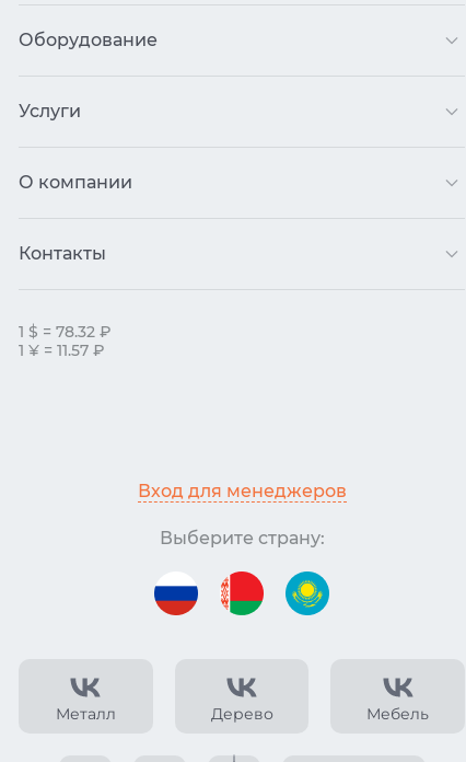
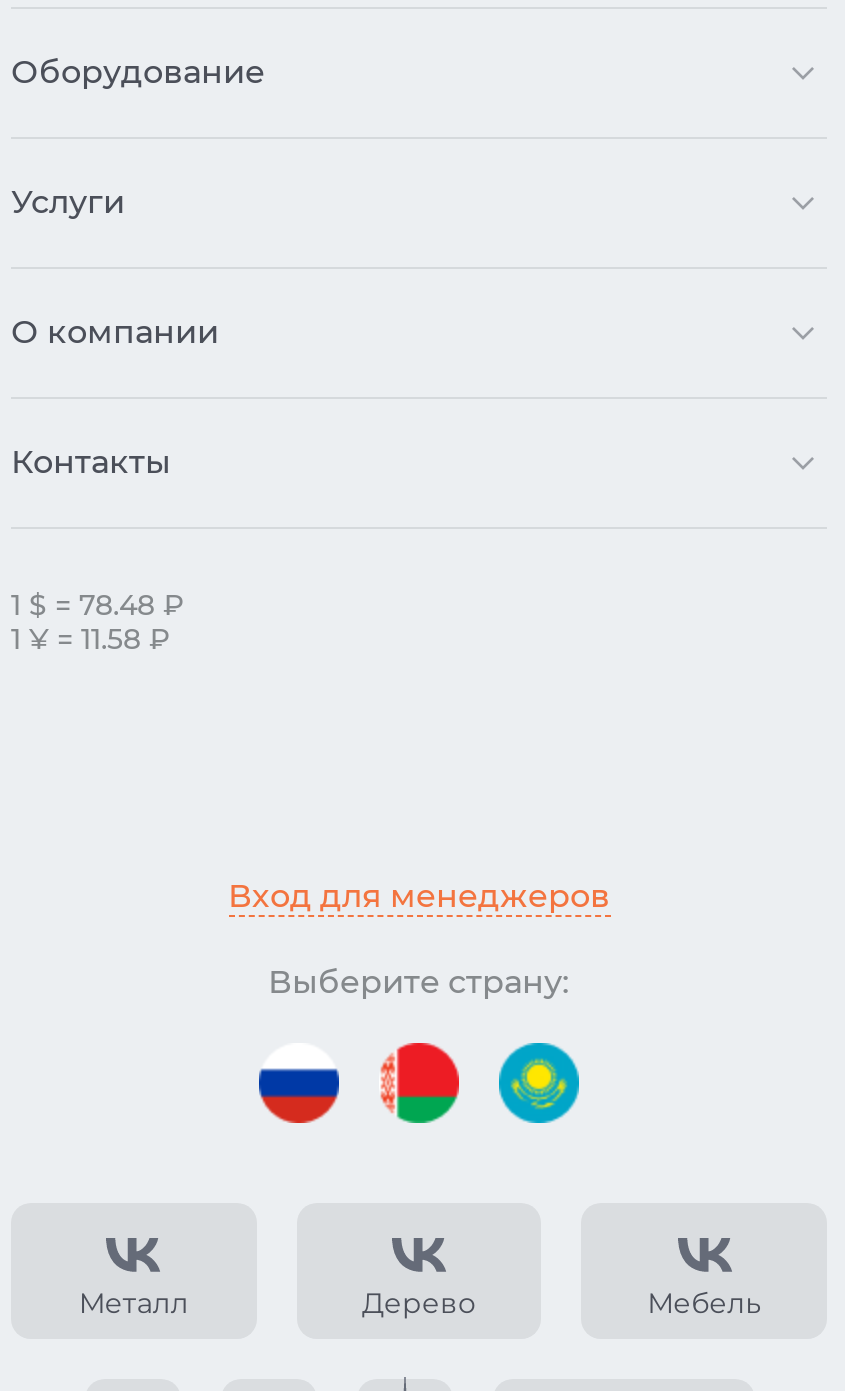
[19,322,112,342] 1 $ = 78.32 ₽ -> [11,587,185,623] 1 $ = 78.48 ₽
[19,341,105,360] 1 ¥ = 11.57 ₽ -> [11,621,171,657] 1 ¥ = 11.58 ₽

